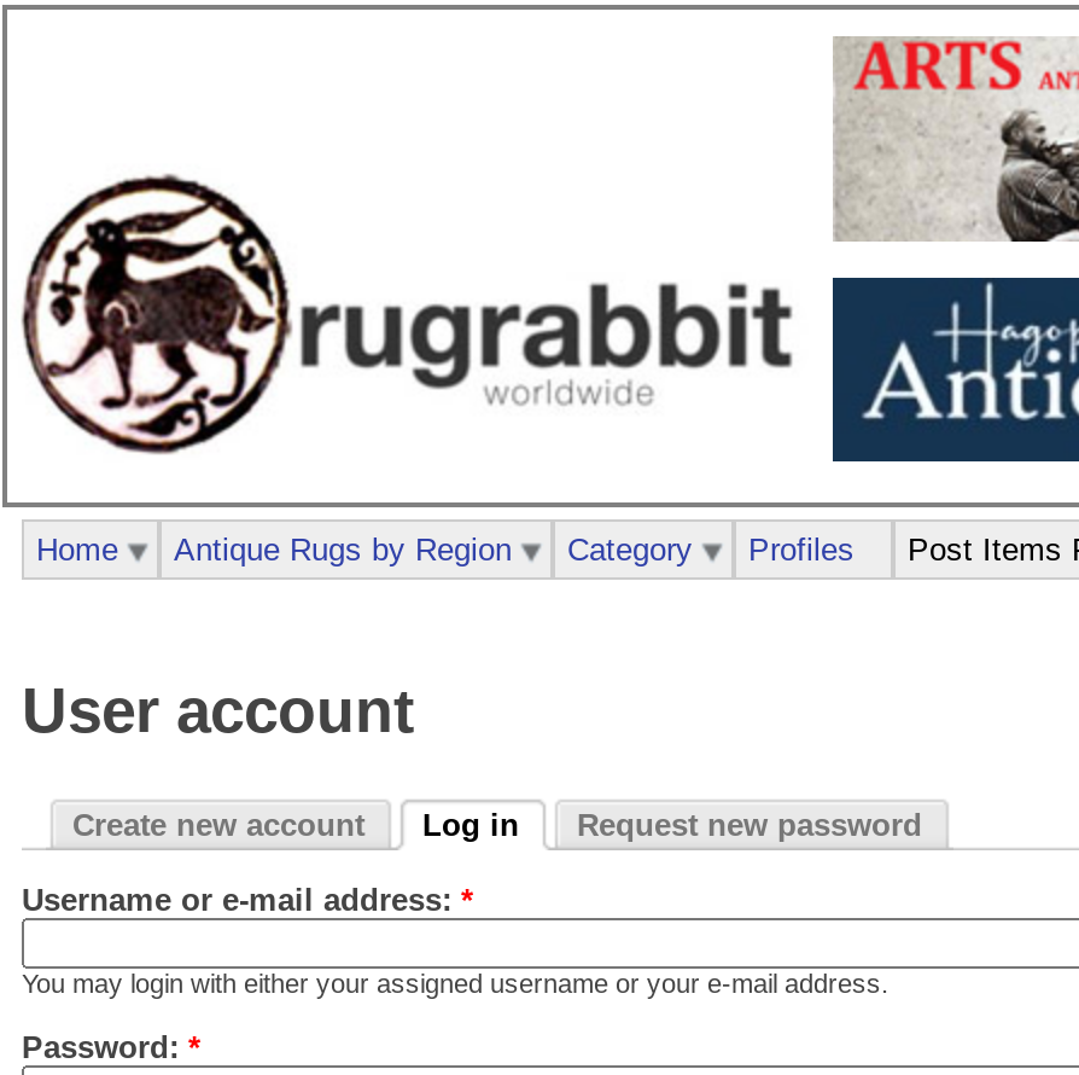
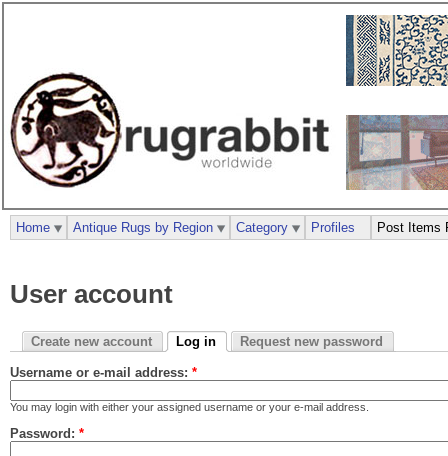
[833,39,1072,244] [image] -> [345,14,445,100] [image]
[833,275,1072,464] [image] -> [346,114,445,191] [image]

